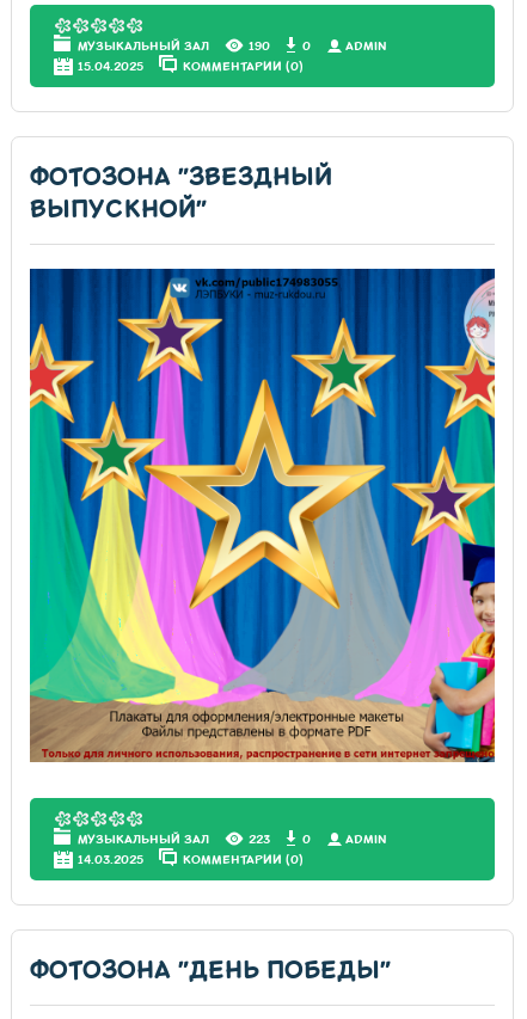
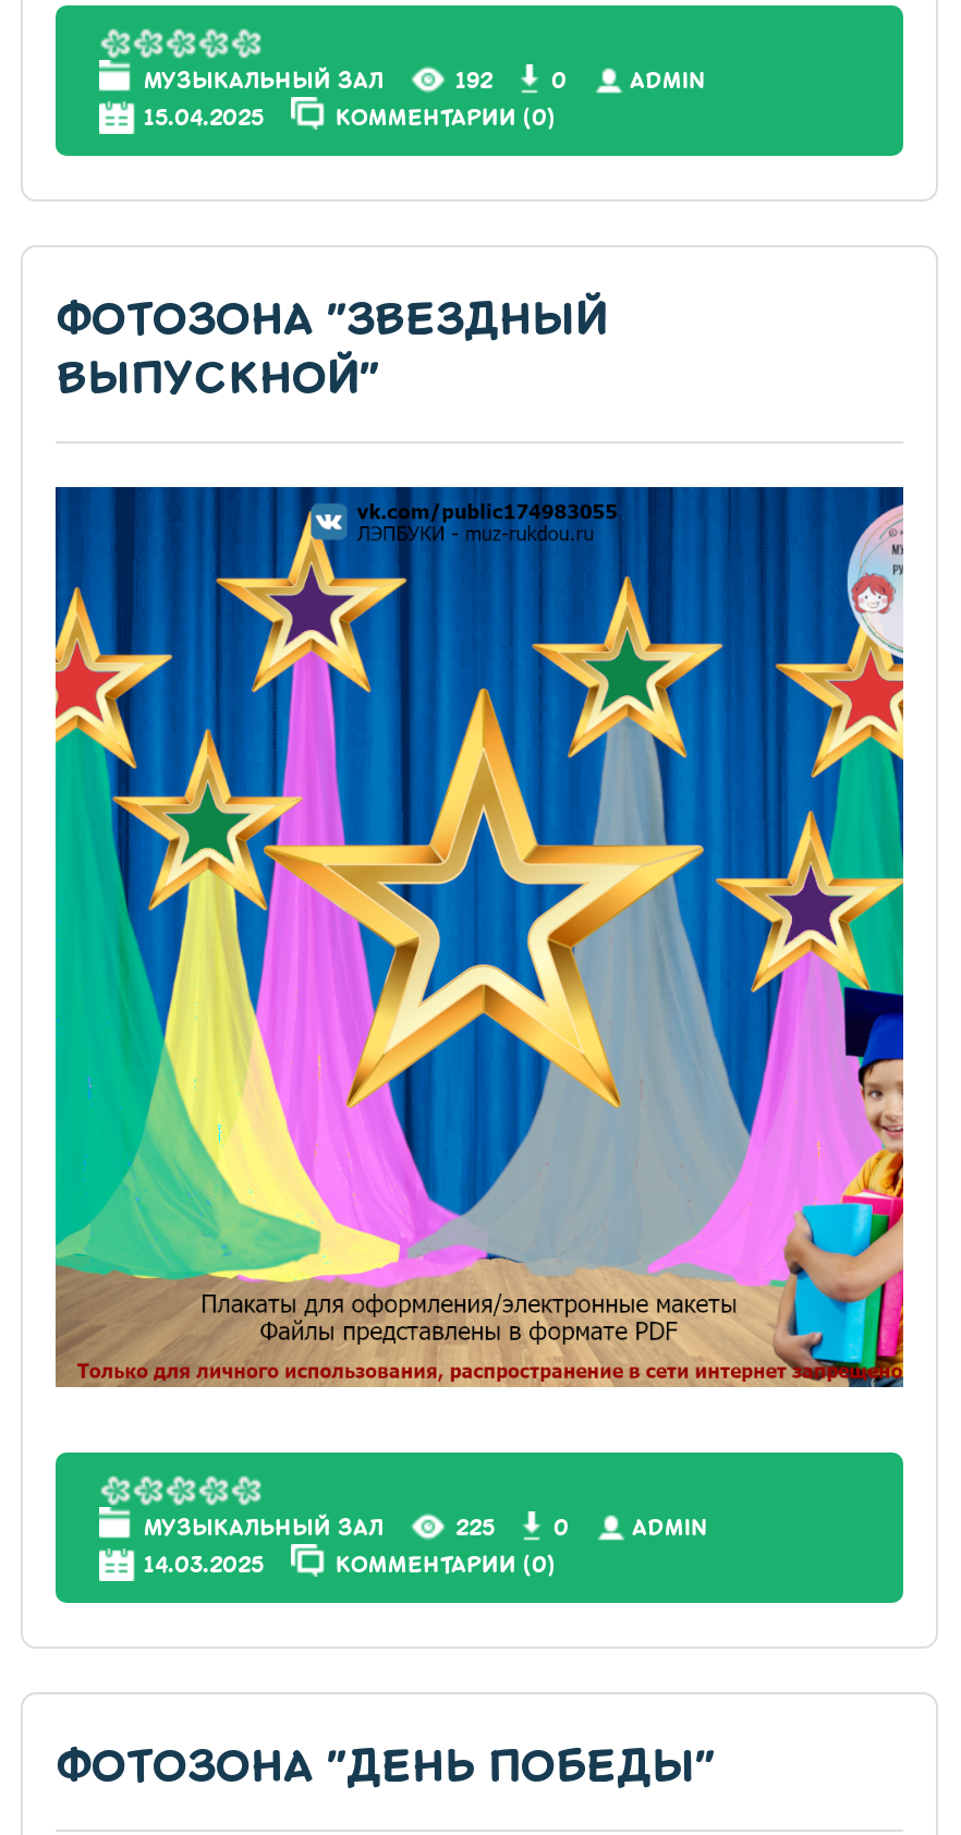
[249,38,271,54] 190 -> [455,66,492,95] 192
[249,831,271,847] 223 -> [455,1514,494,1542] 225

